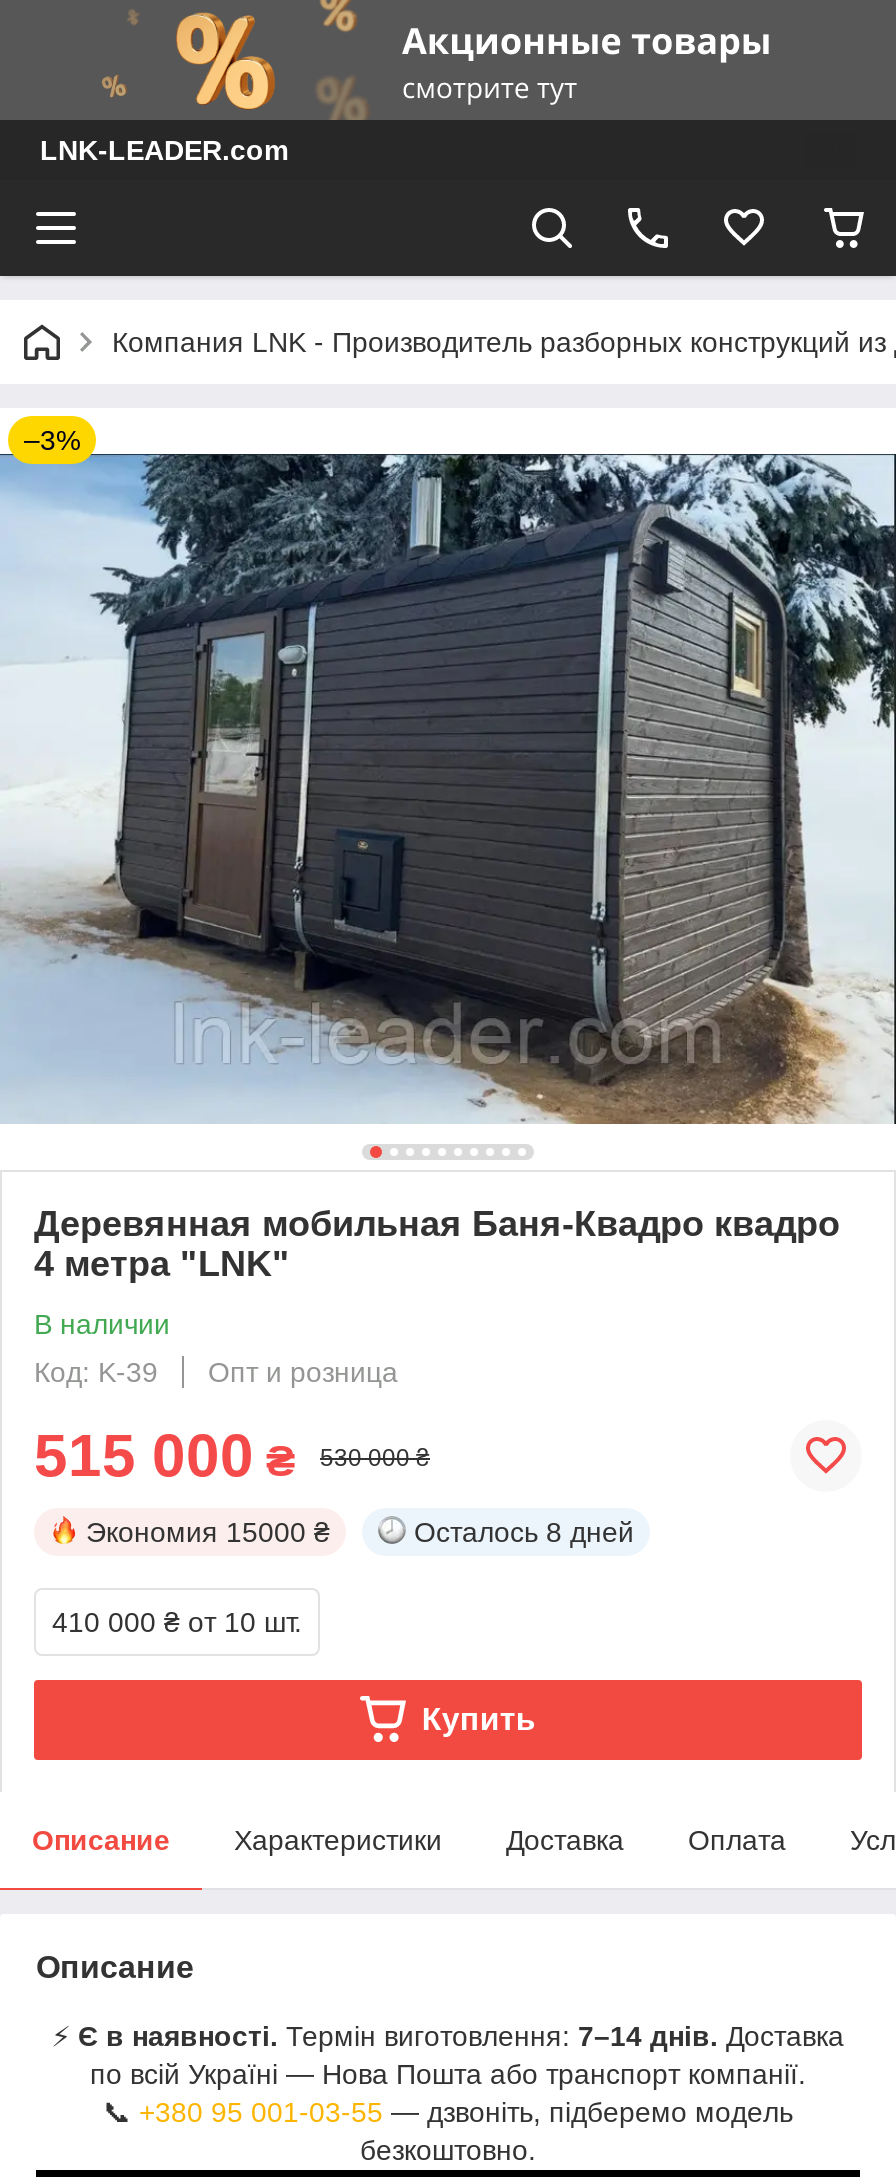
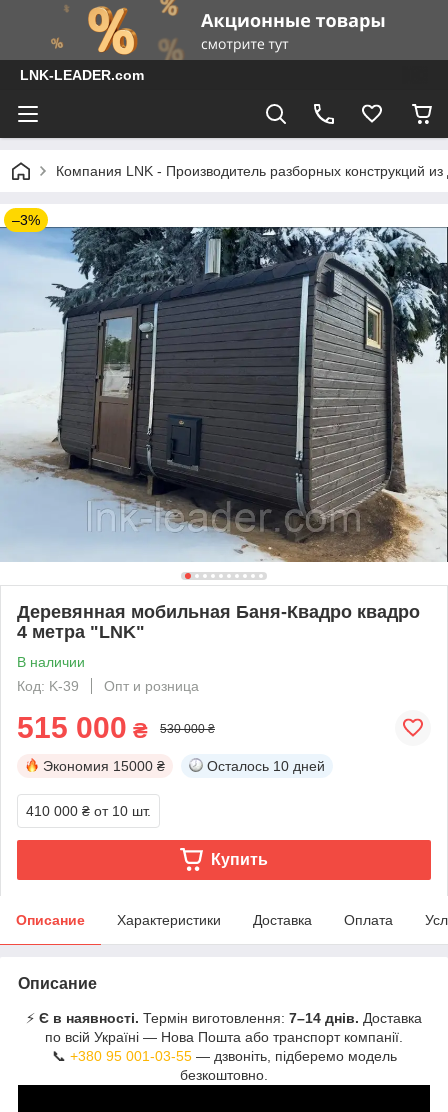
[414,1516,634,1548] Осталось 8 дней -> [207,758,325,774] Осталось 10 дней

